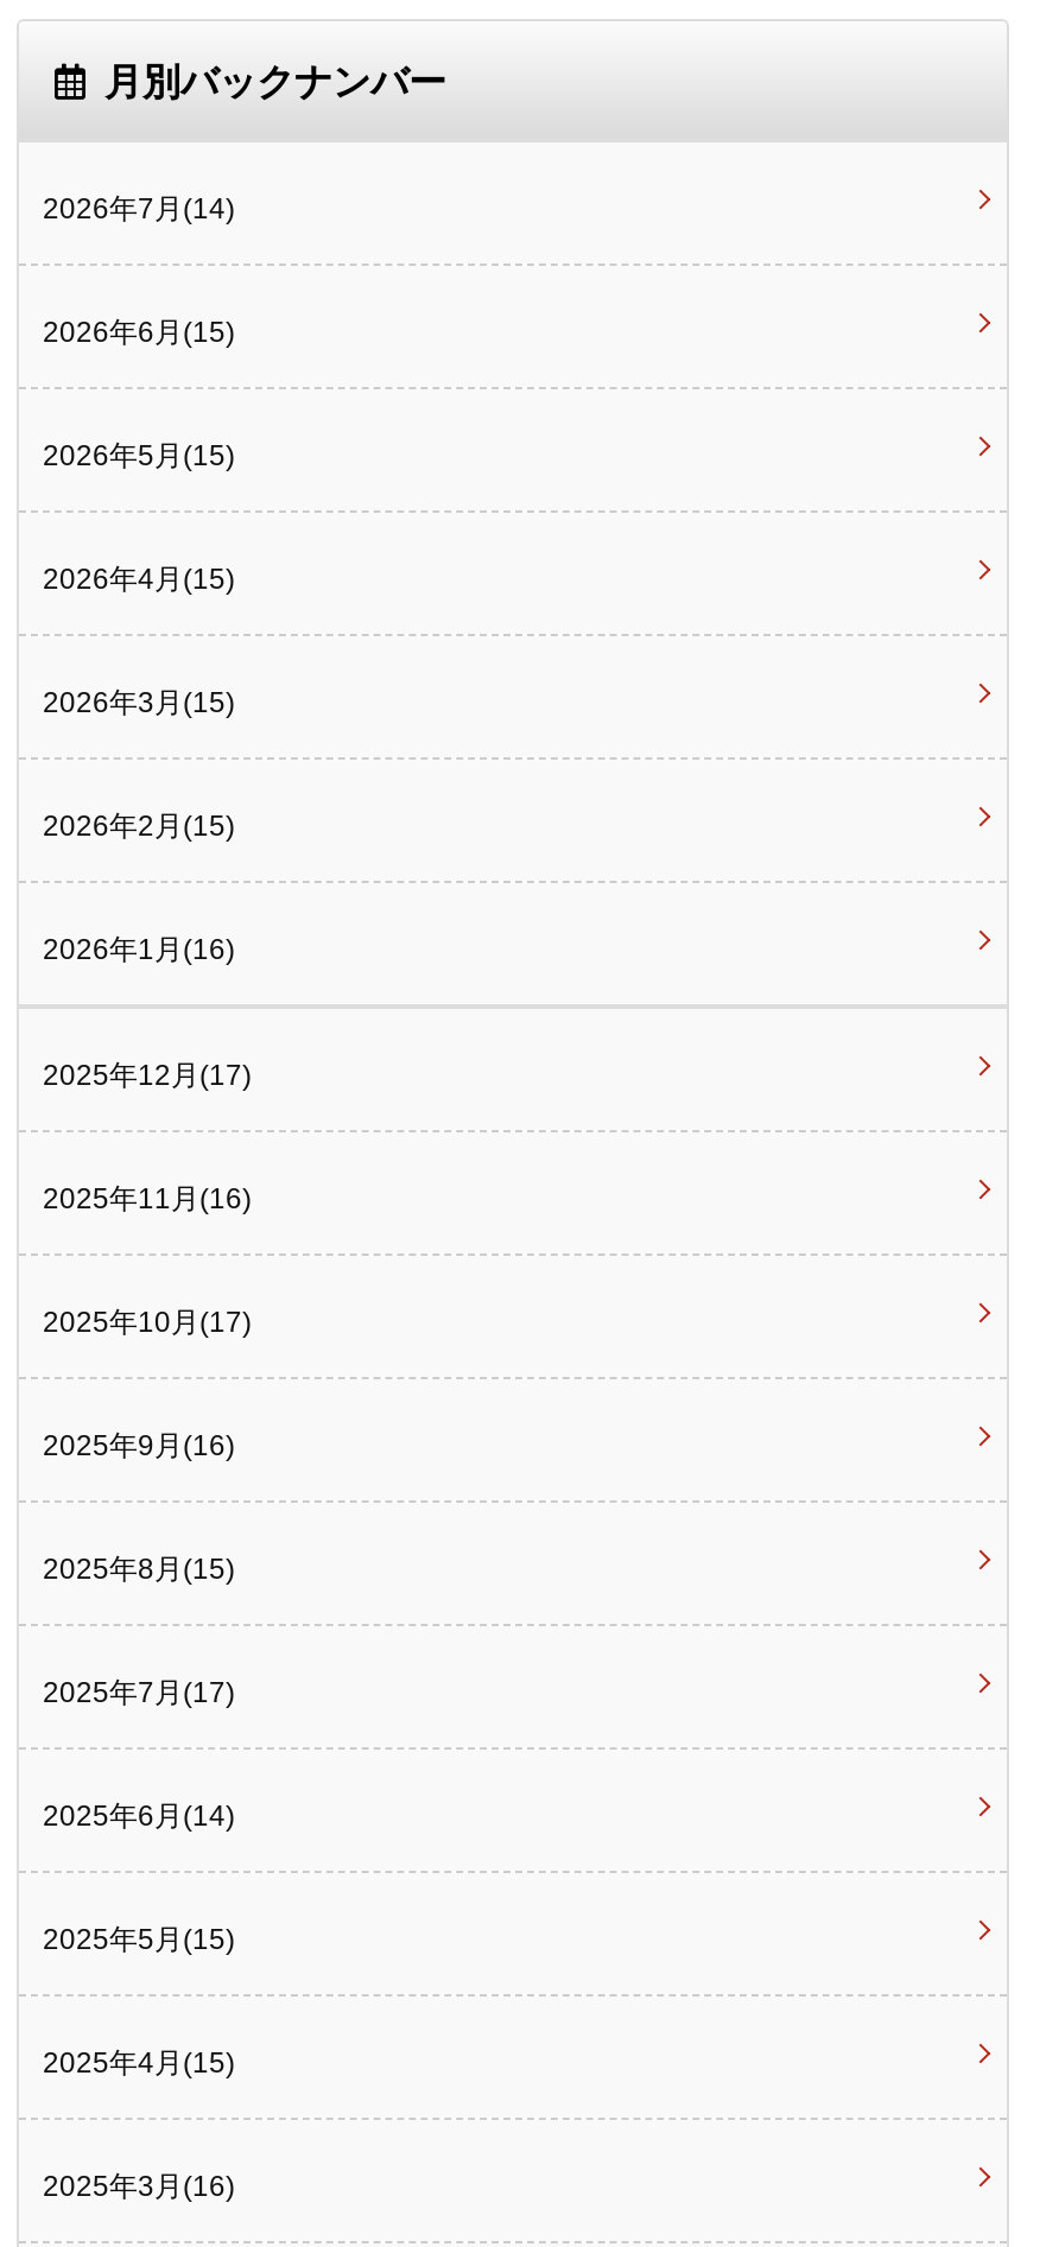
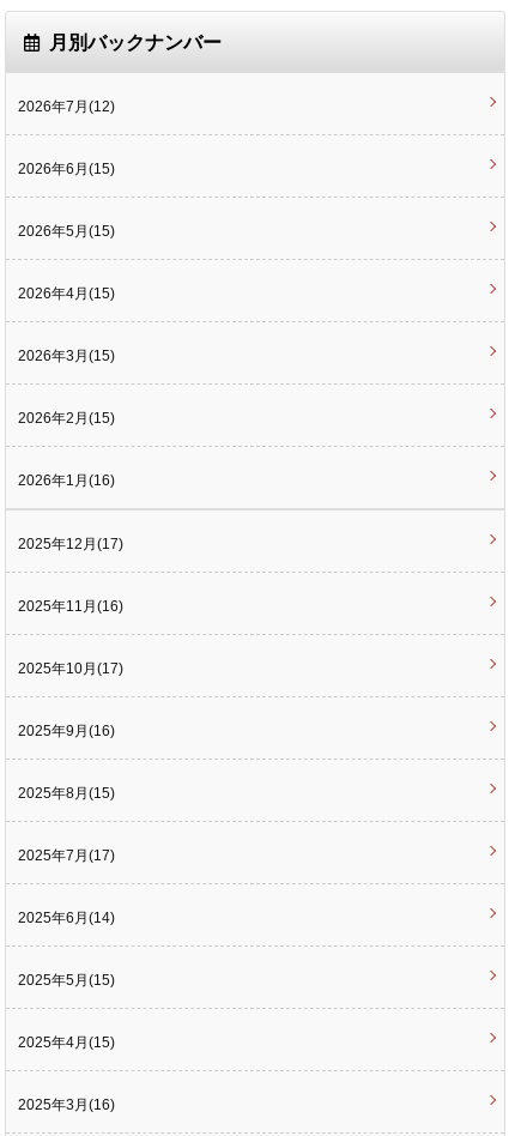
[43,192,235,226] 2026年7月(14) -> [18,98,115,115] 2026年7月(12)

